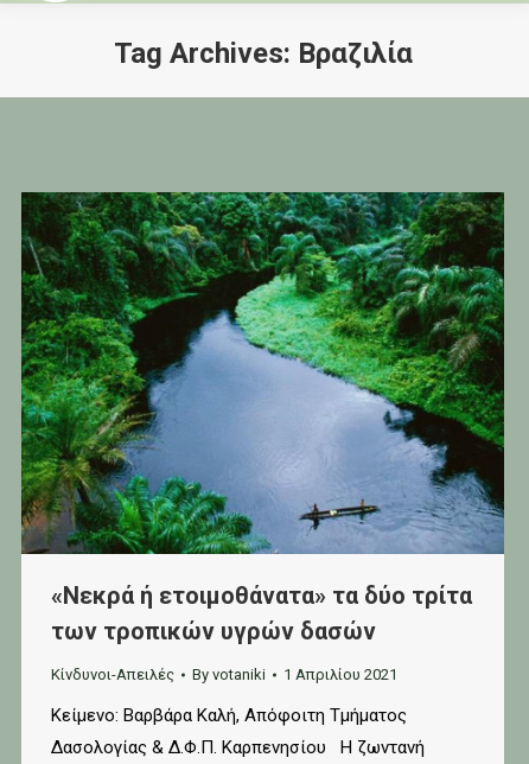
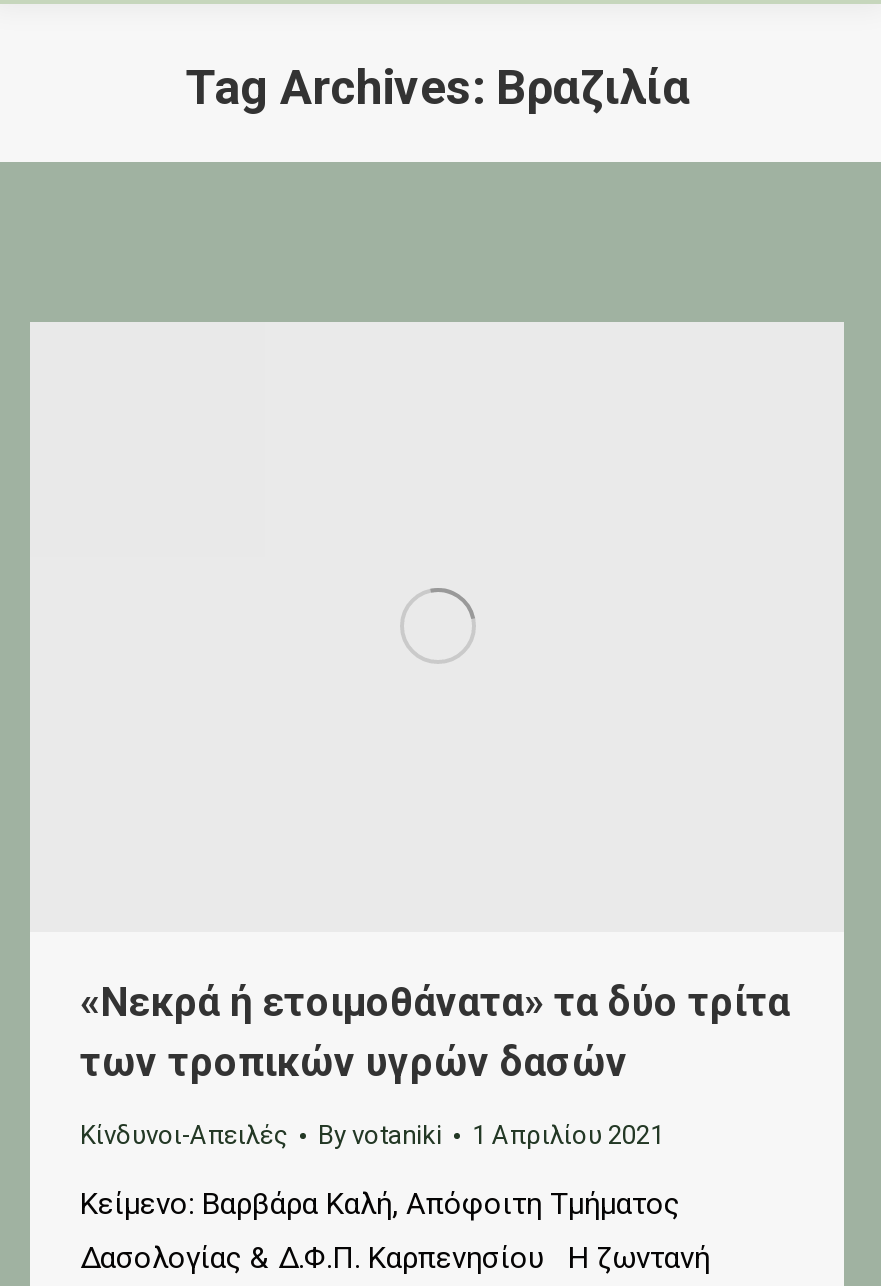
[20,191,505,555] [image] -> none

